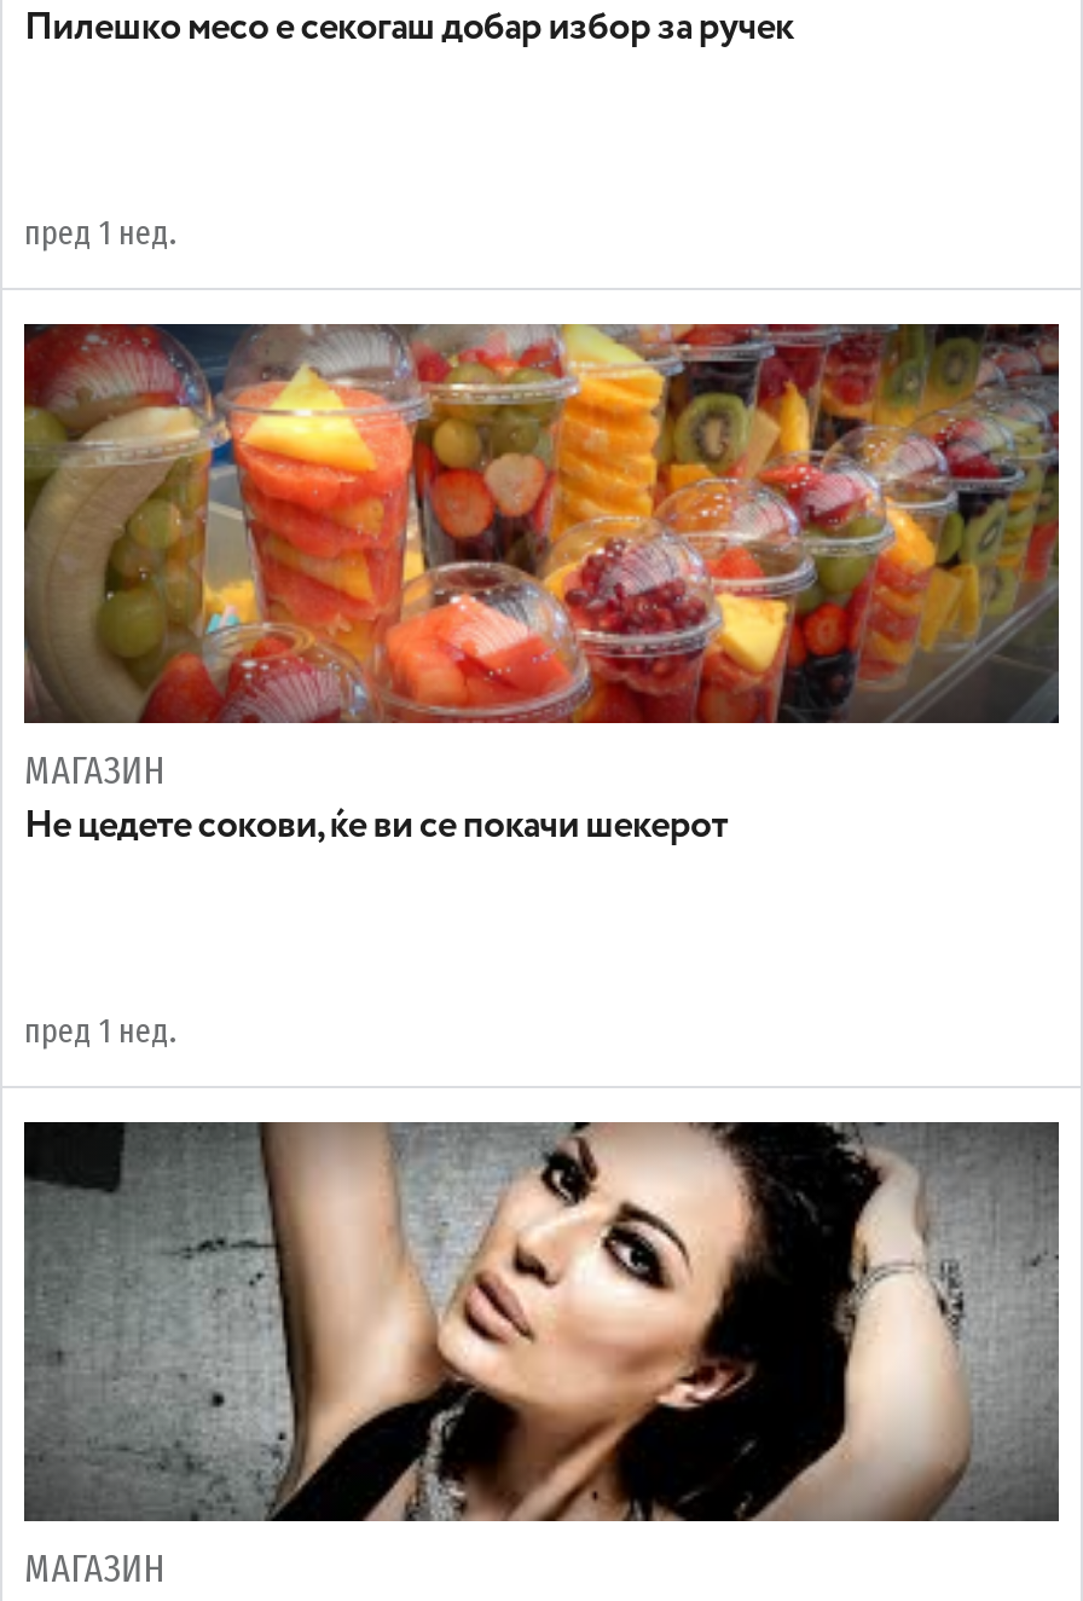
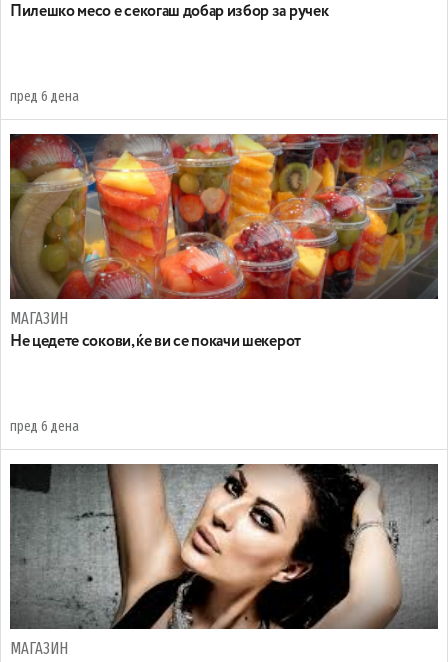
[24,213,176,254] пред 1 нед. -> [10,88,79,105] пред 6 дена
[24,1011,176,1052] пред 1 нед. -> [10,418,79,435] пред 6 дена

